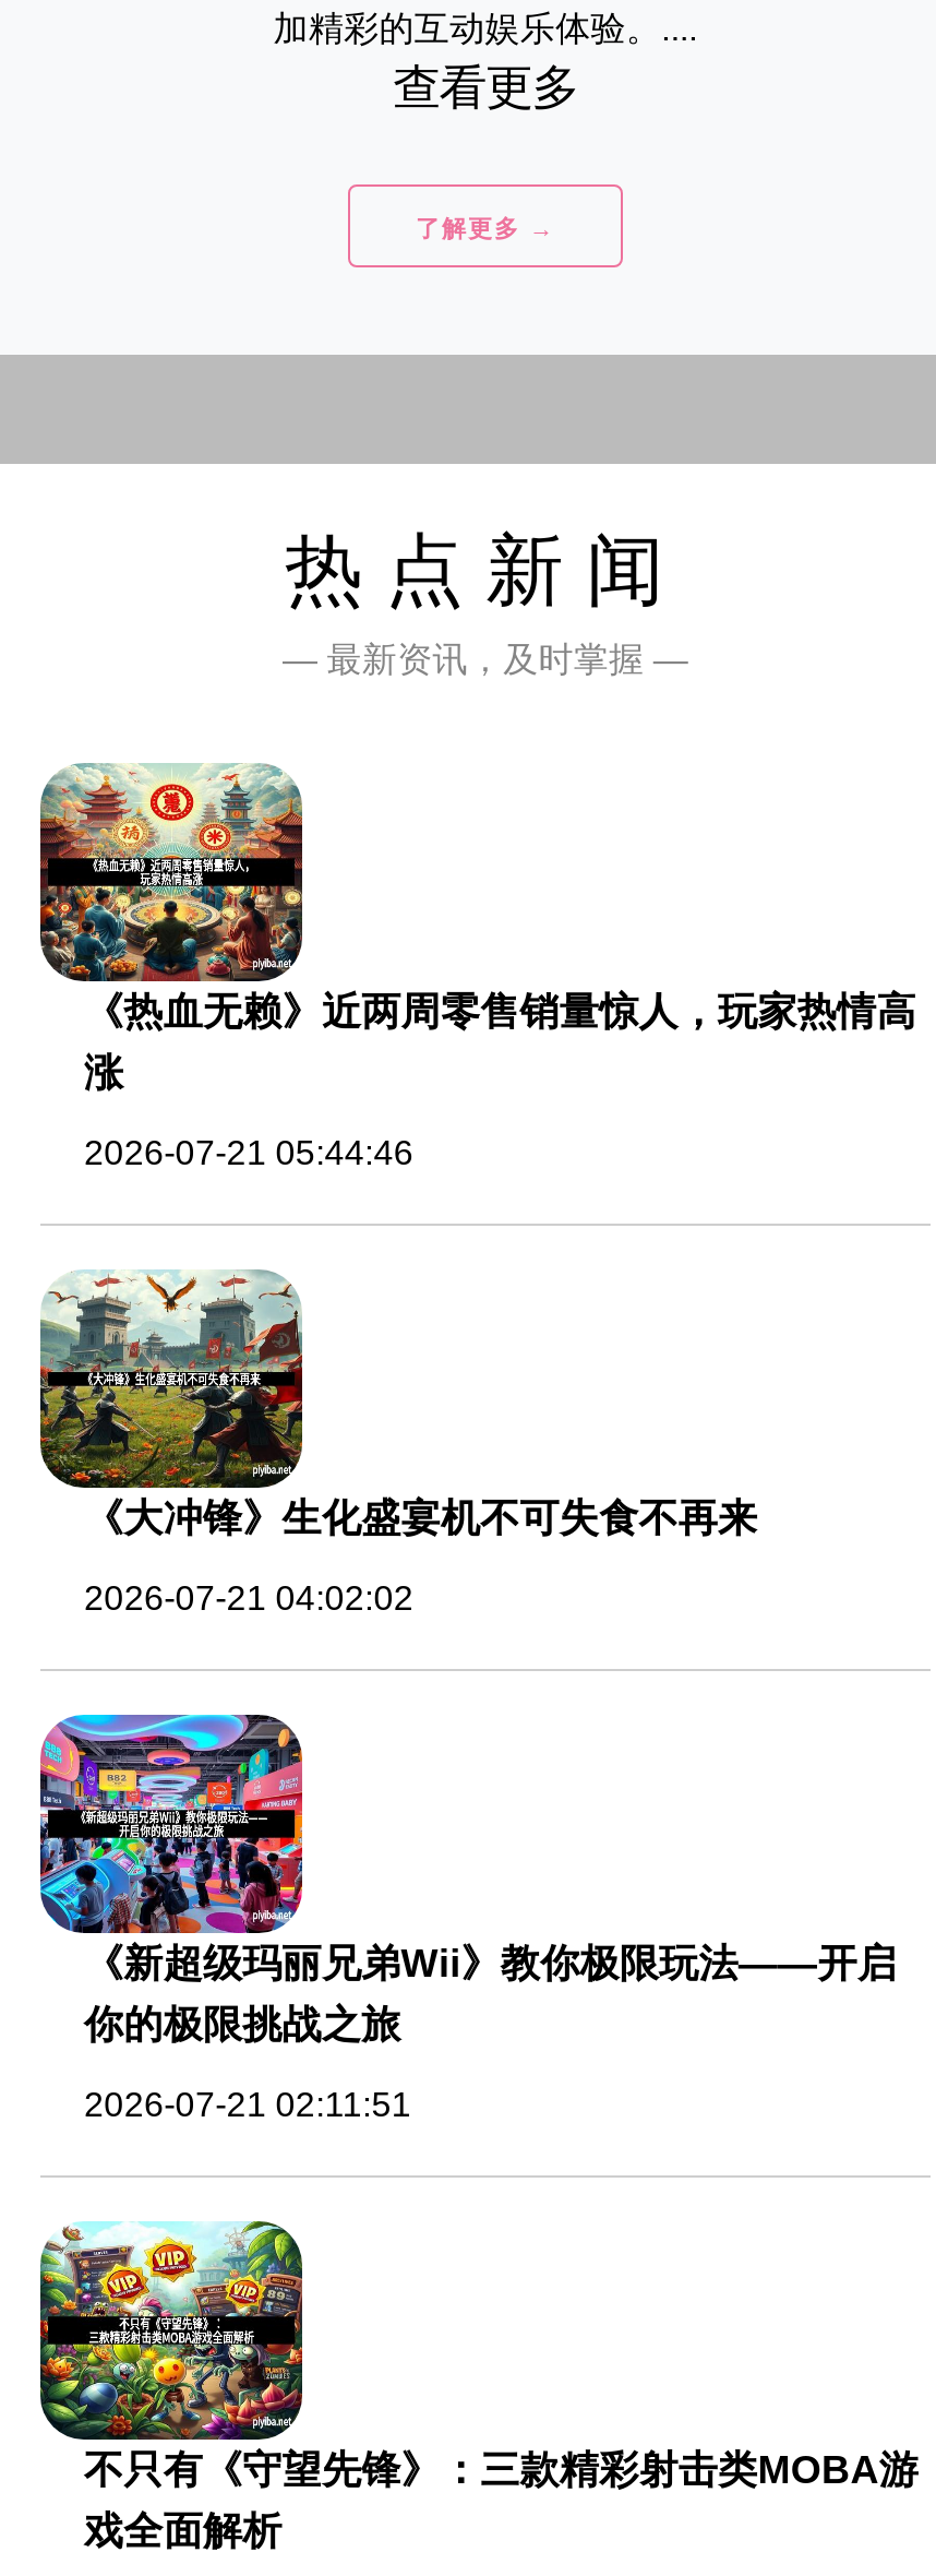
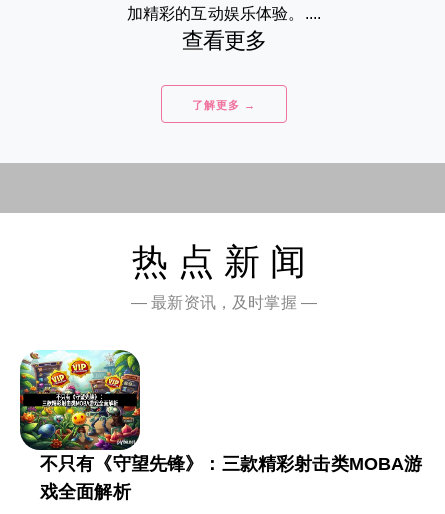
[40,763,916,1171] [image] | 《热血无赖》近两周零售销量惊人，玩家热情高 | 涨 | 2026-07-21 05:44:46 -> none
[38,1269,758,1617] [image] | 《大冲锋》生化盛宴机不可失食不再来 | 2026-07-21 04:02:02 -> none
[38,1713,897,2123] [image] | 《新超级玛丽兄弟Wii》教你极限玩法——开启 | 你的极限挑战之旅 | 2026-07-21 02:11:51 -> none

